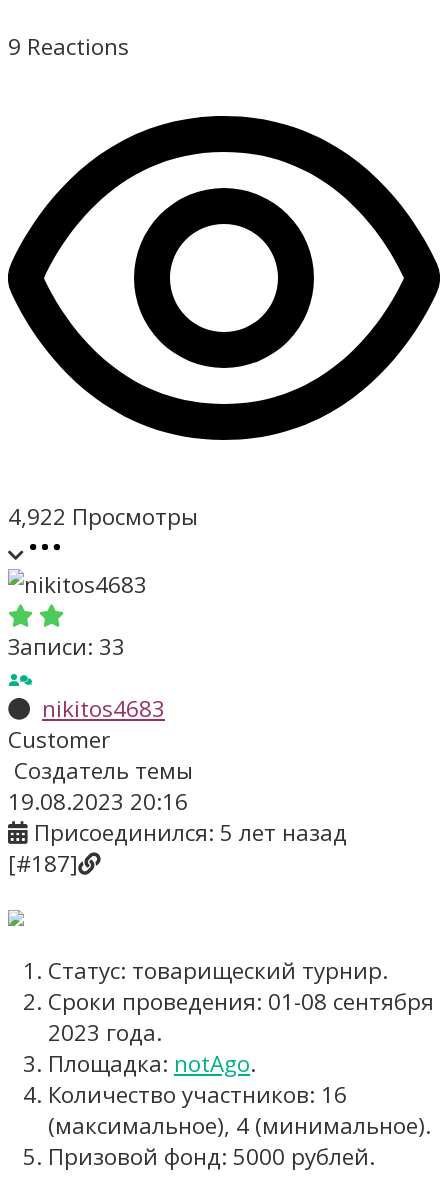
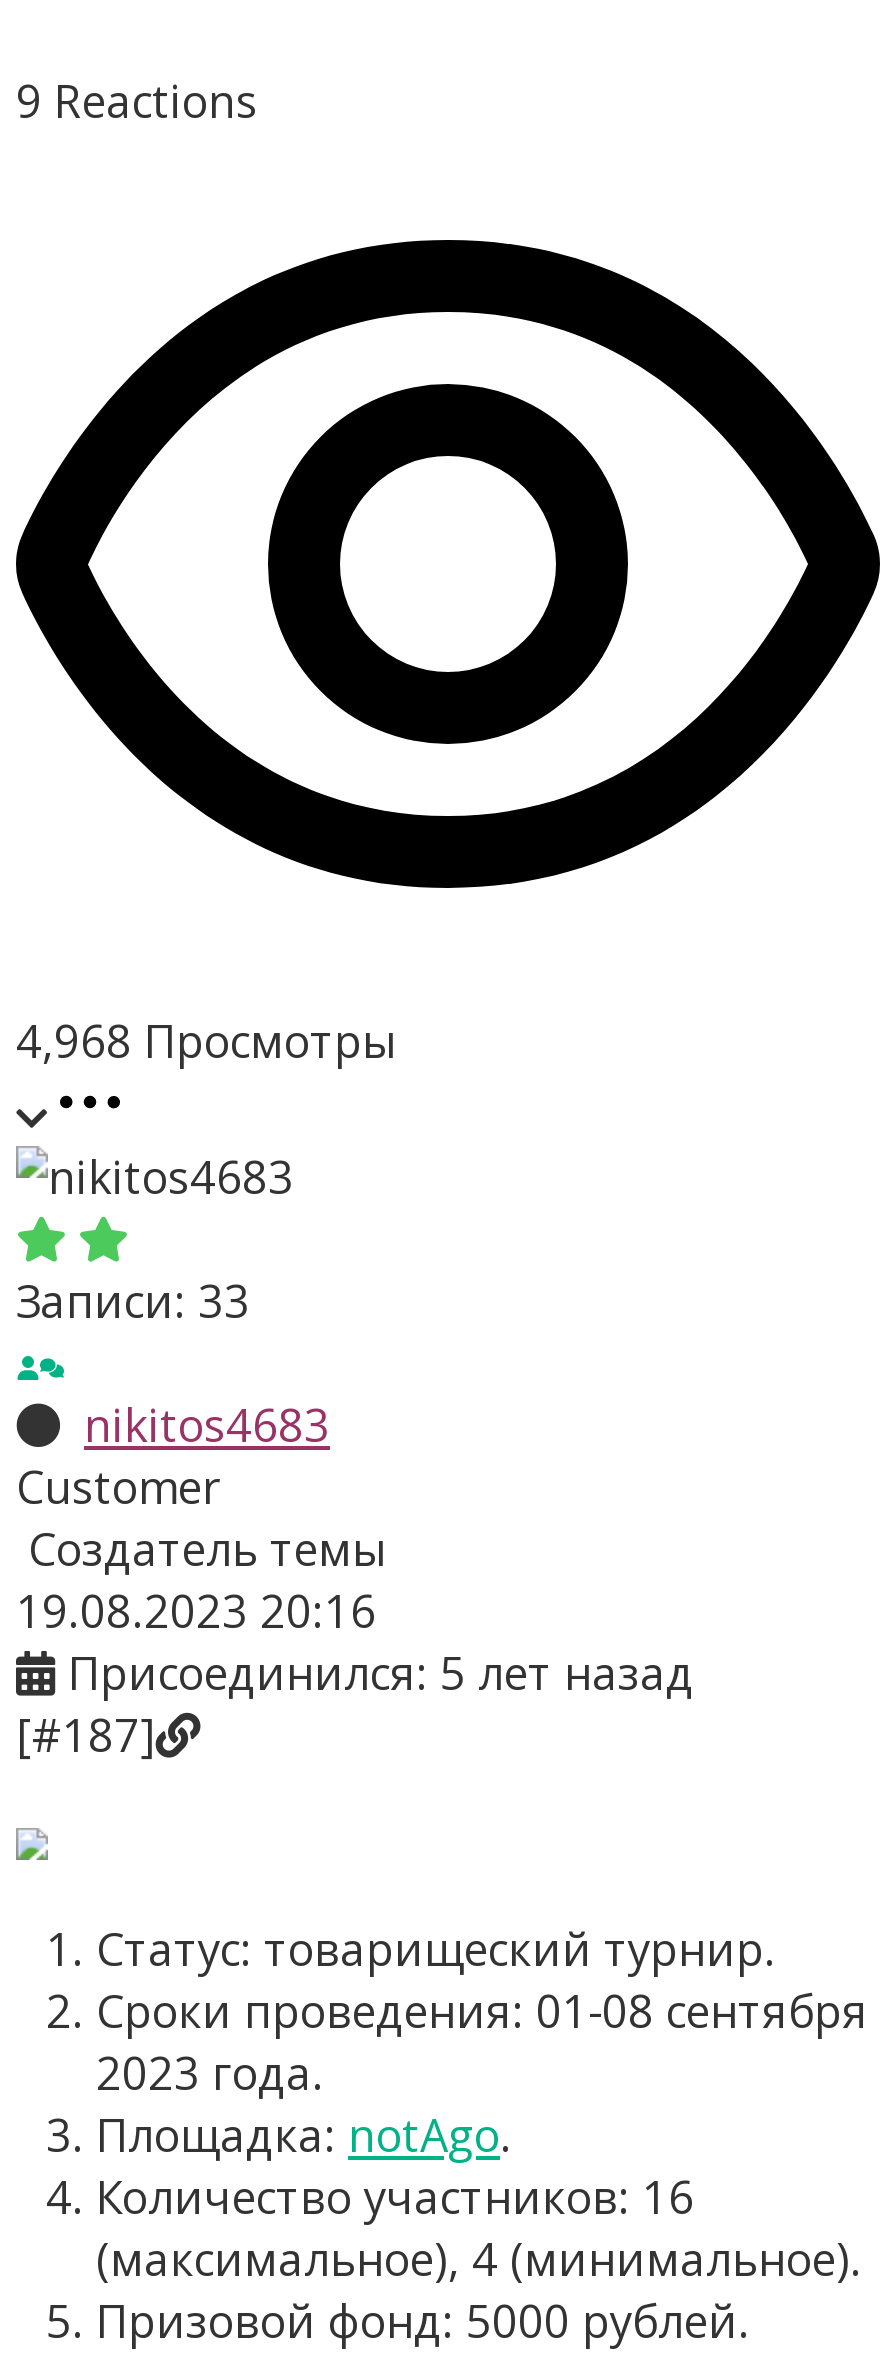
[8,501,198,532] 4,922 Просмотры -> [16,1011,396,1073] 4,968 Просмотры

